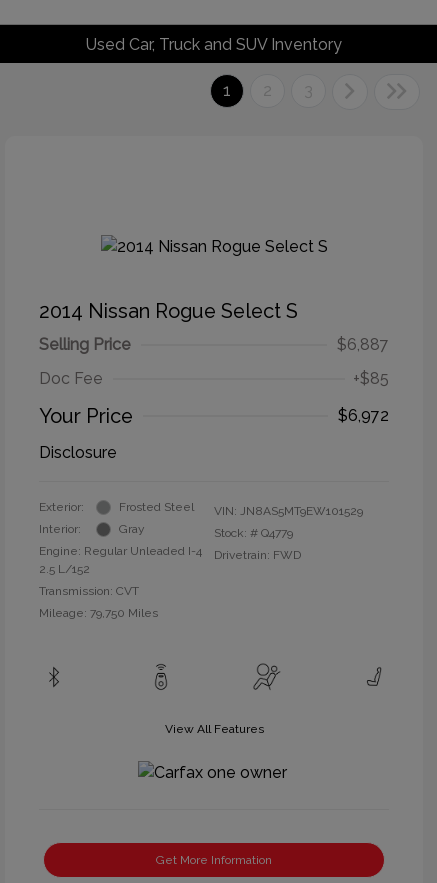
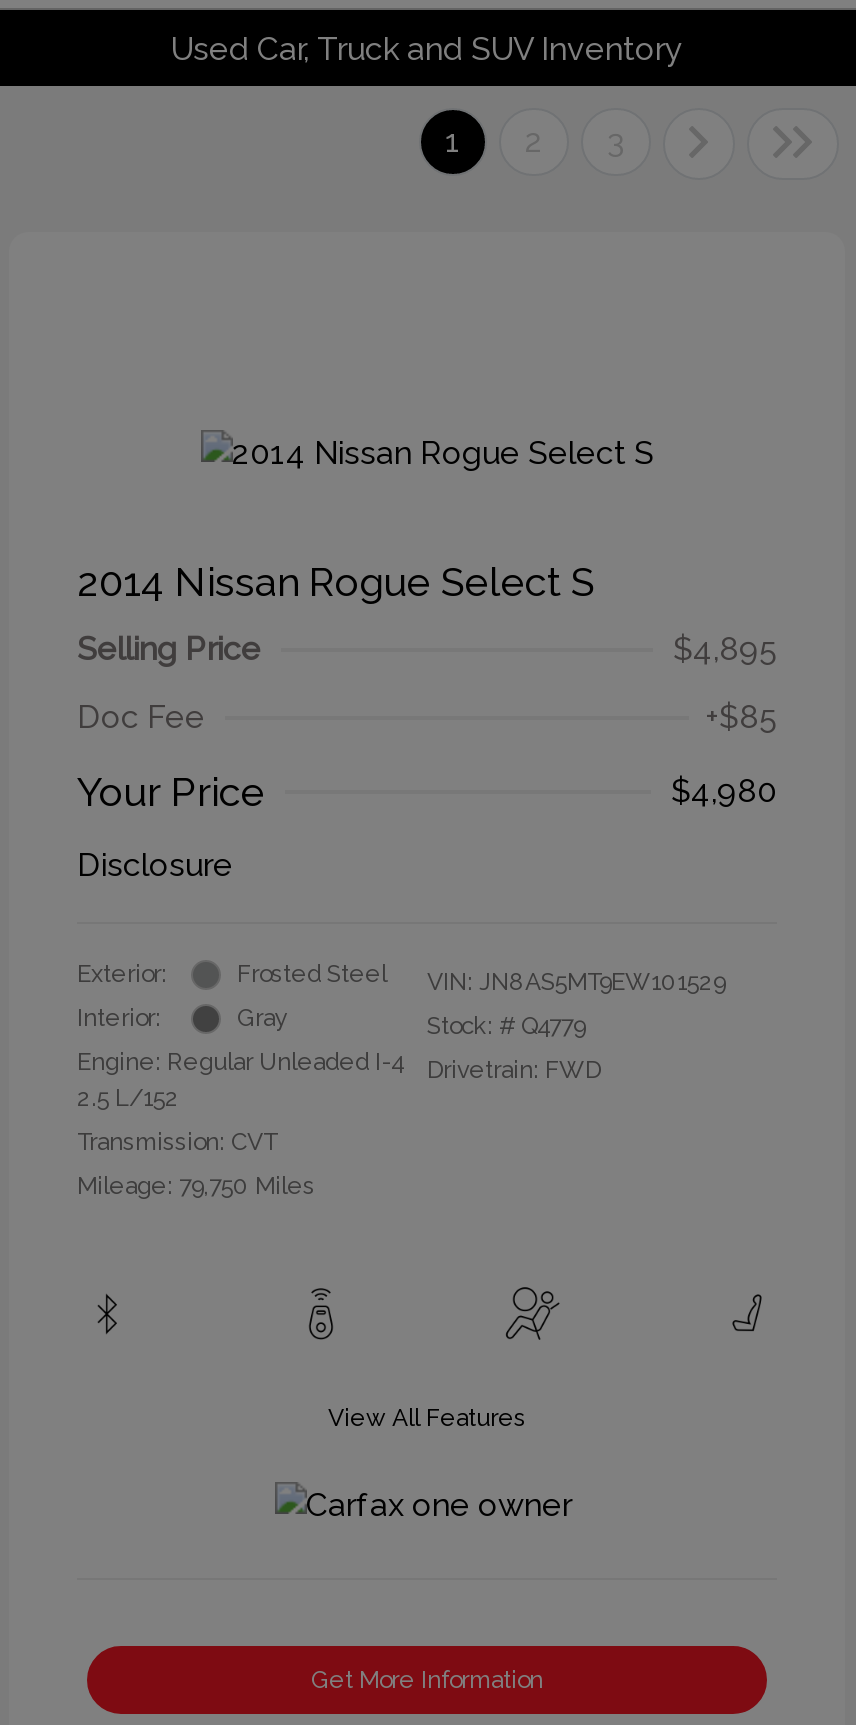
[337,335,389,354] $6,887 -> [673,630,777,668] $4,895
[338,406,389,425] $6,972 -> [671,772,777,810] $4,980

